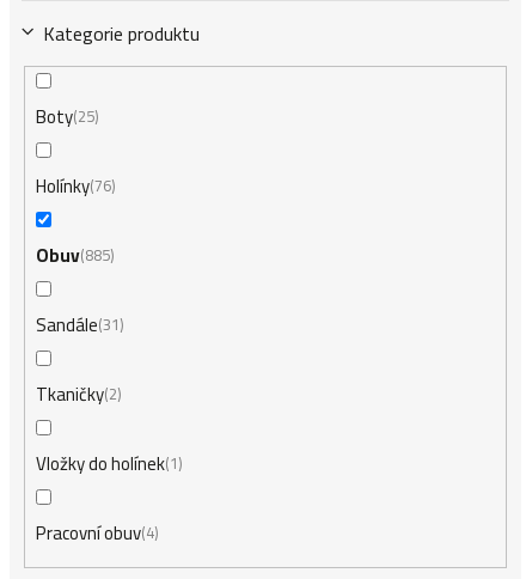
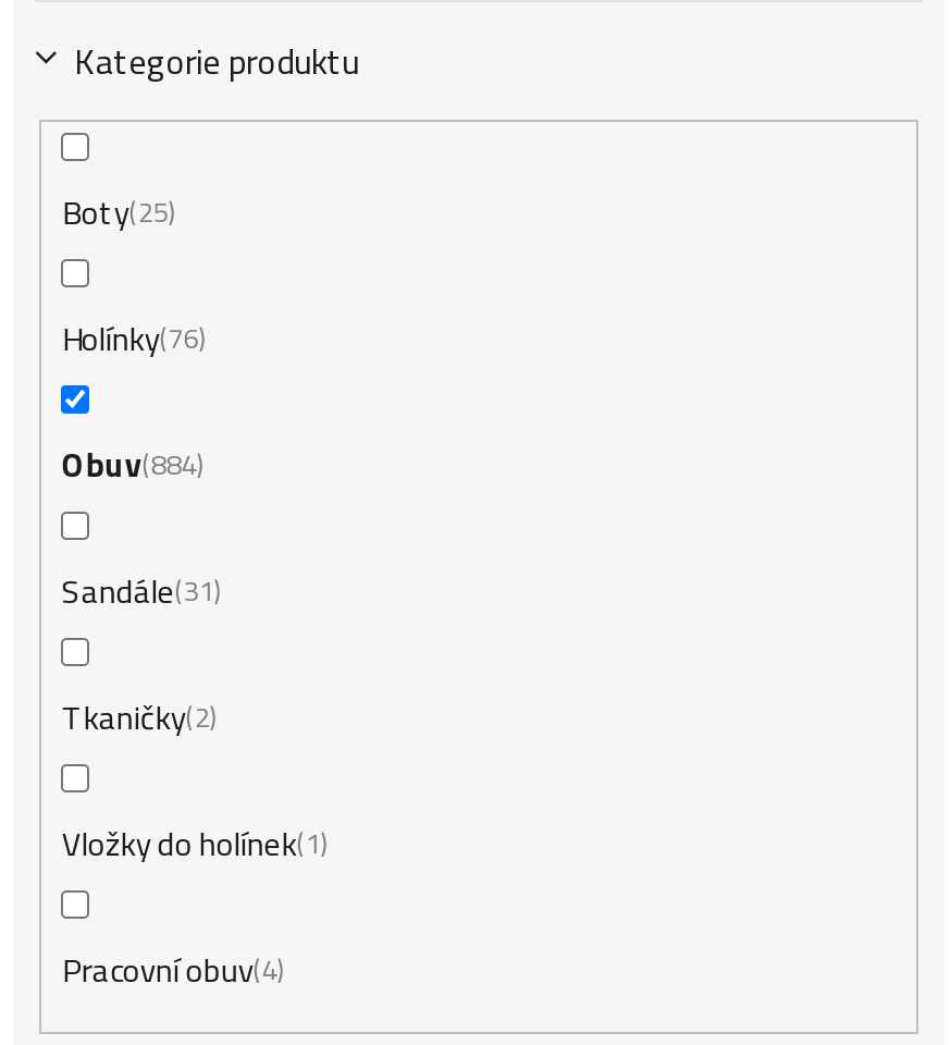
[36,238,110,272] Obuv 885 -> [62,433,197,496] Obuv 884

